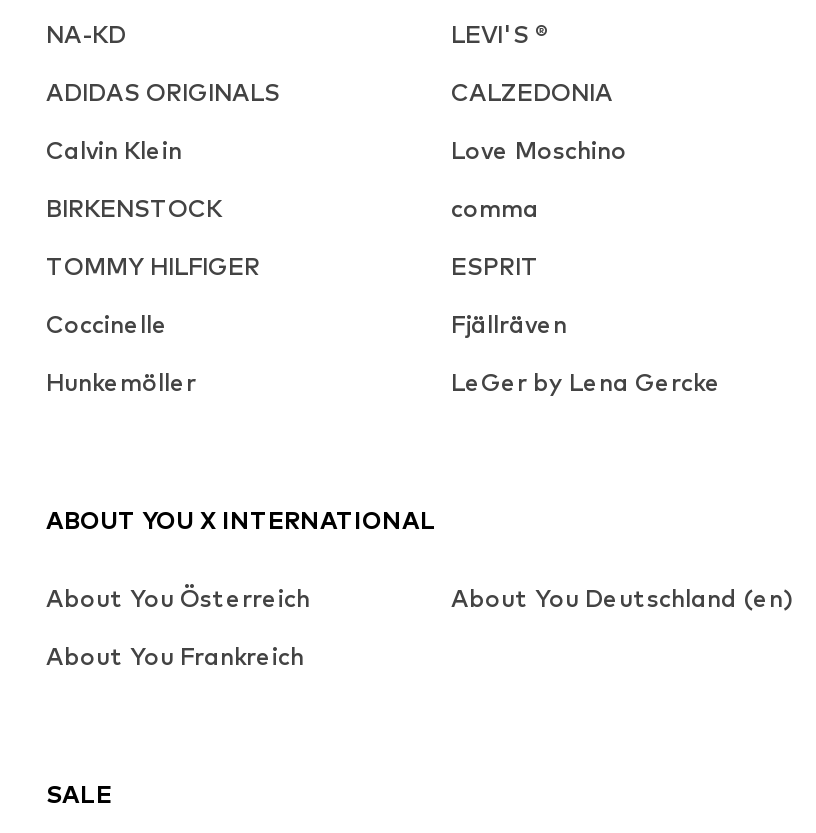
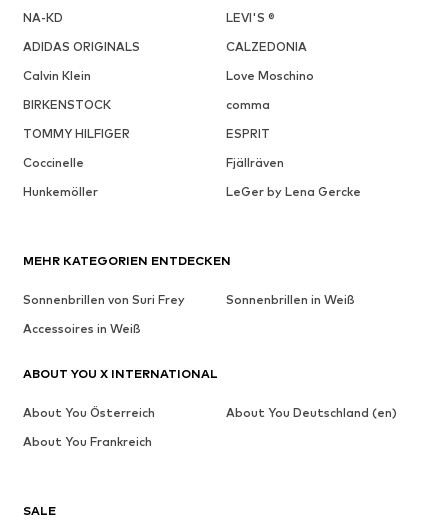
none -> [23,253,354,336] MEHR KATEGORIEN ENTDECKEN | Sonnenbrillen von Suri Frey | Sonnenbrillen in Weiß | Accessoires in Weiß

